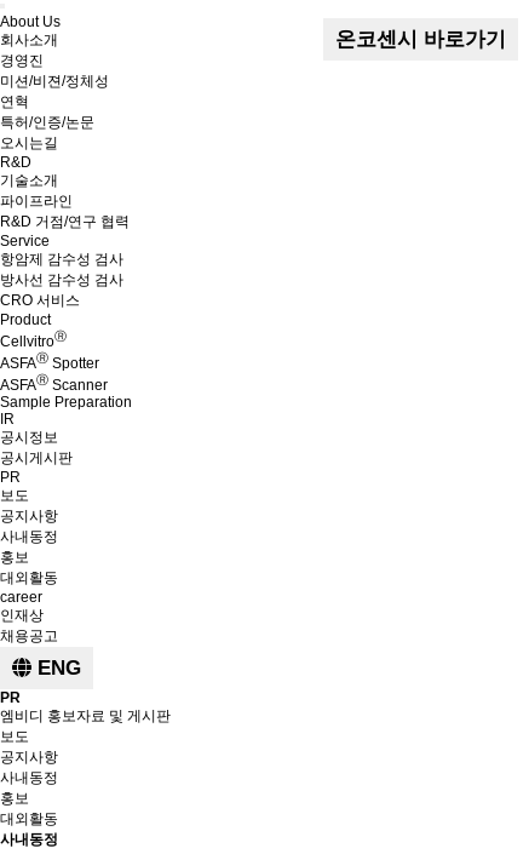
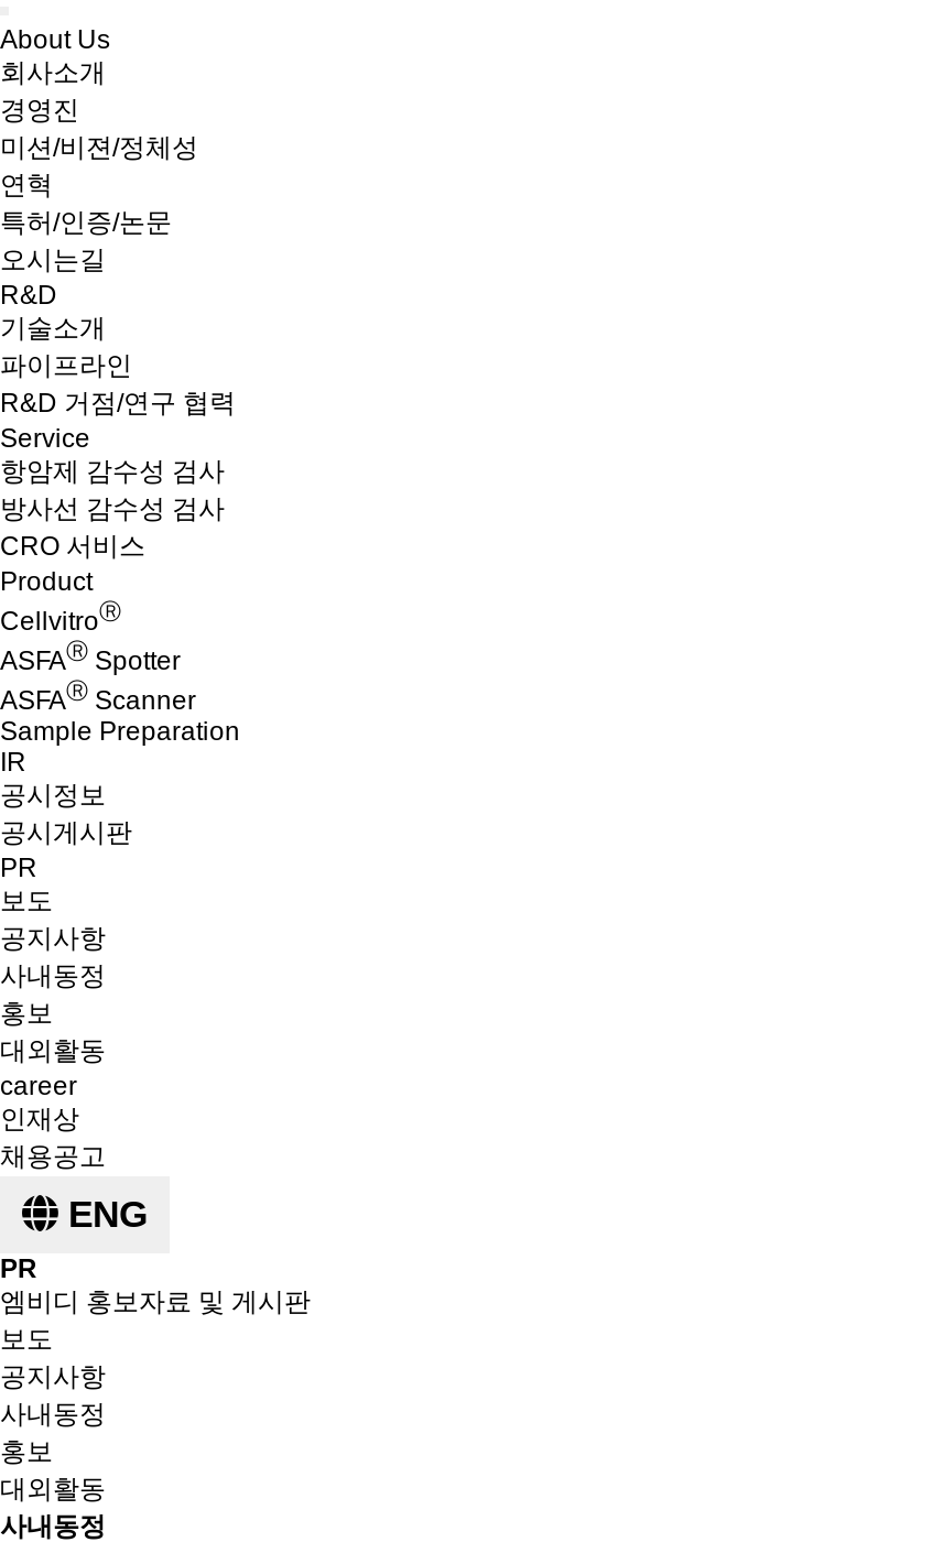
[335,28,506,51] 온코센시 바로가기 -> none

